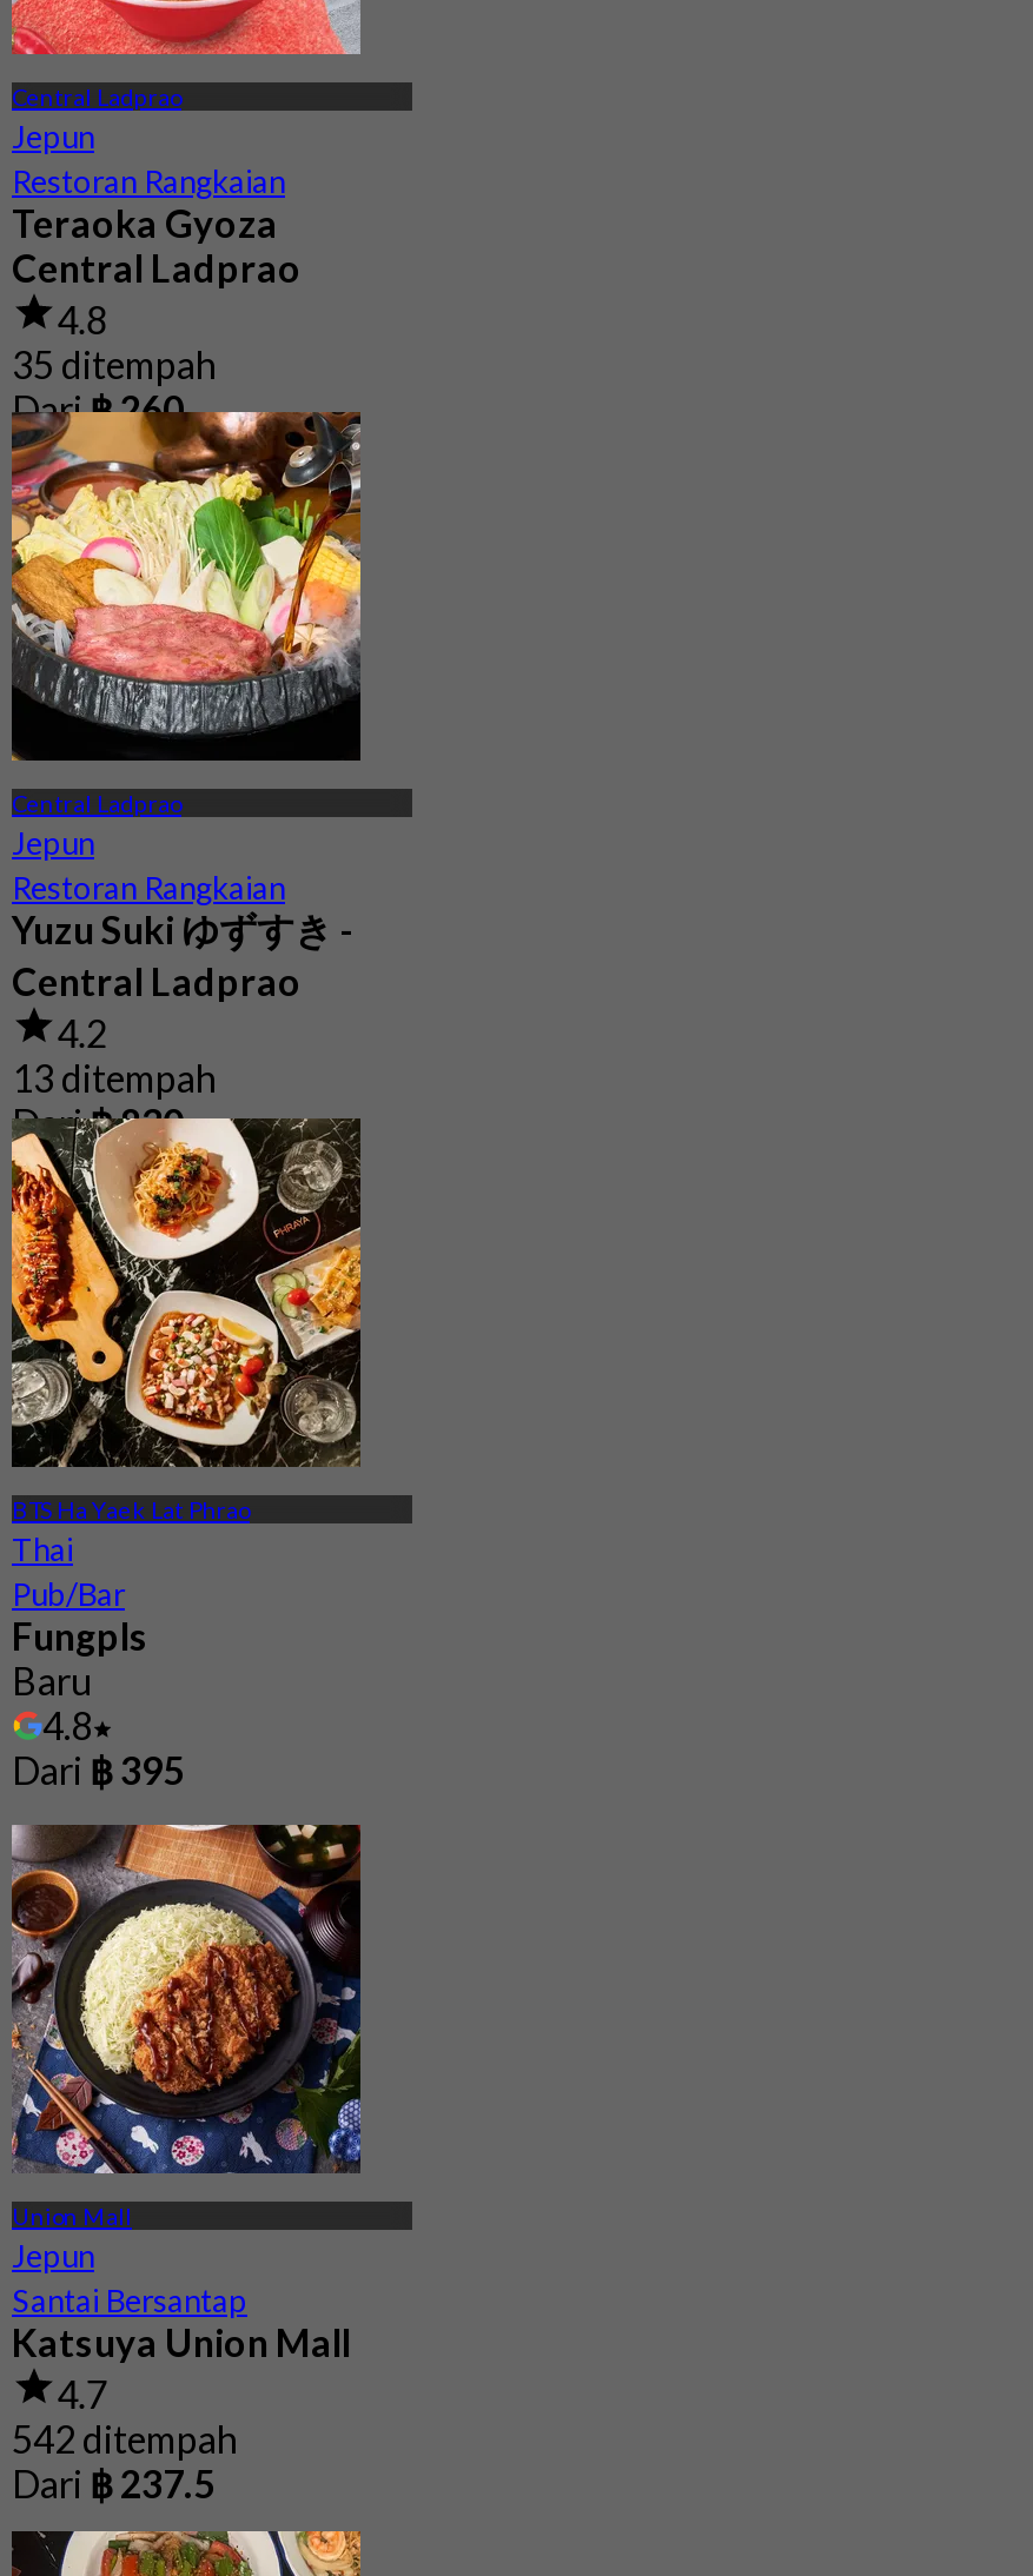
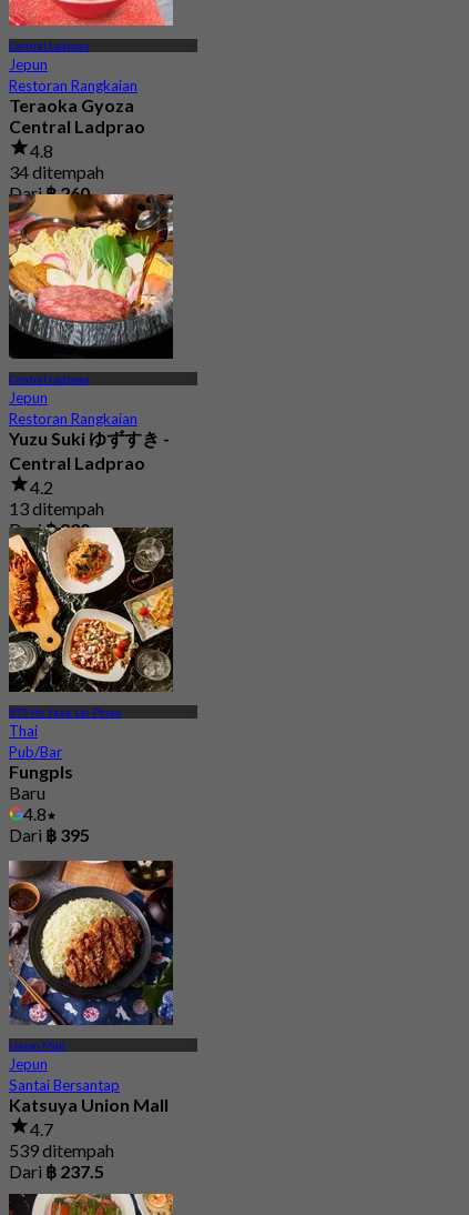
[12,341,214,386] 35 ditempah -> [9,161,104,182] 34 ditempah
[12,2416,236,2460] 542 ditempah -> [9,1139,114,1160] 539 ditempah

